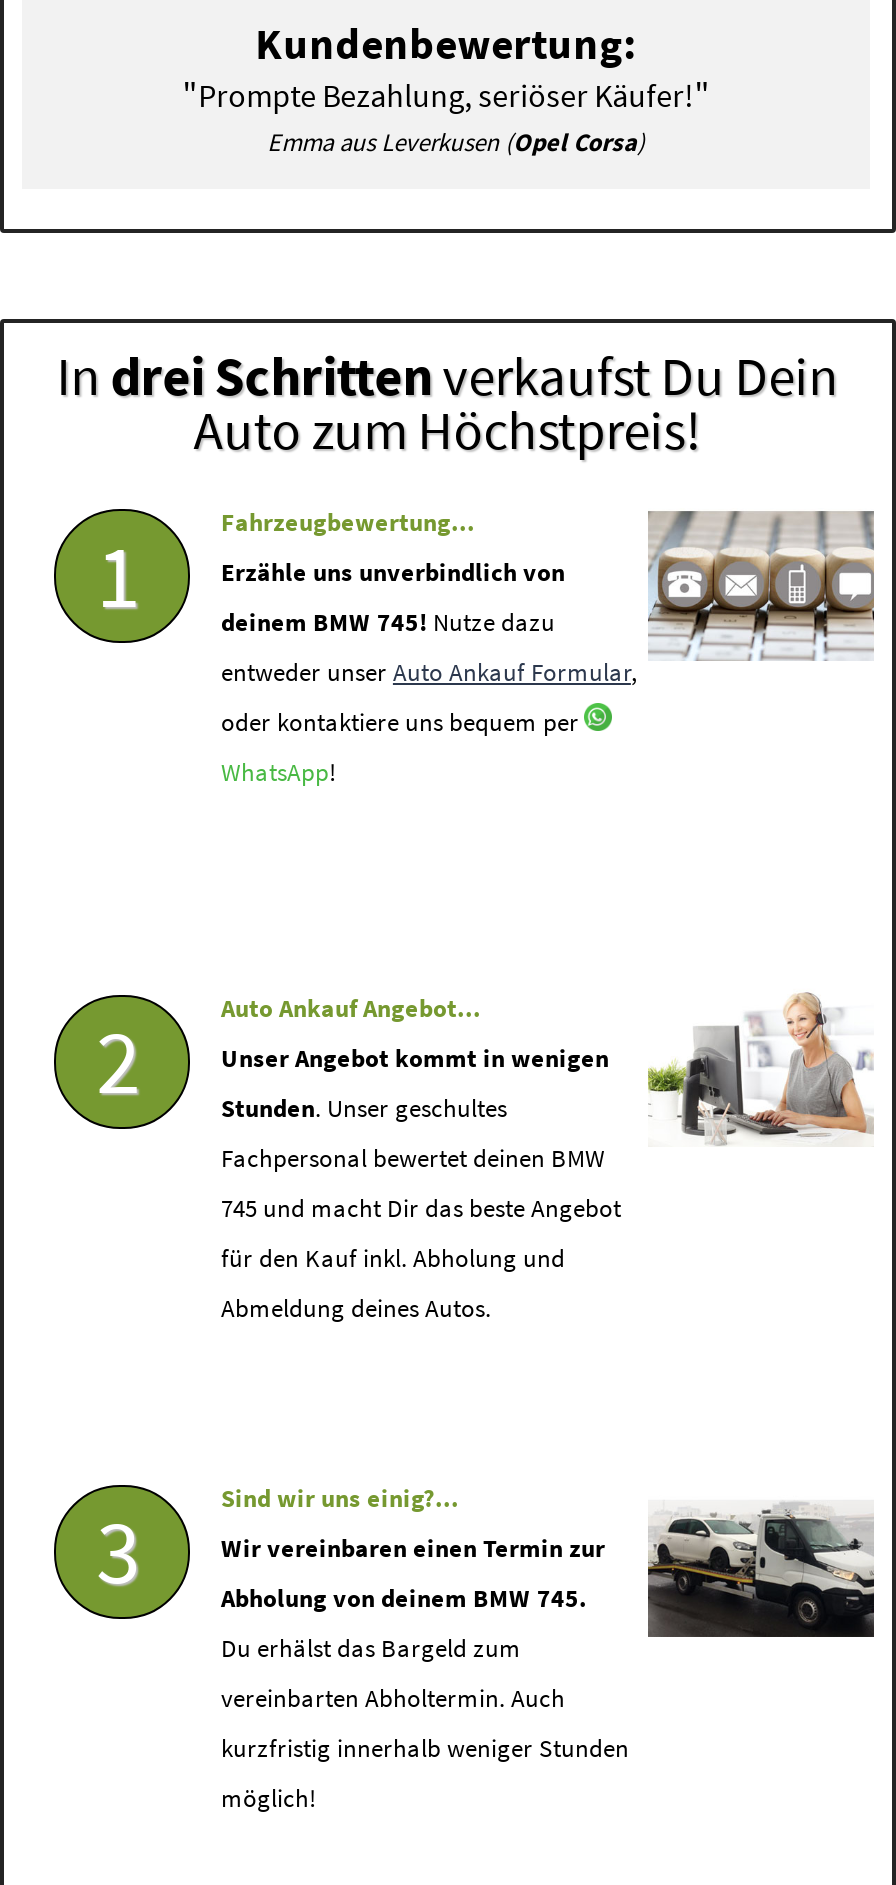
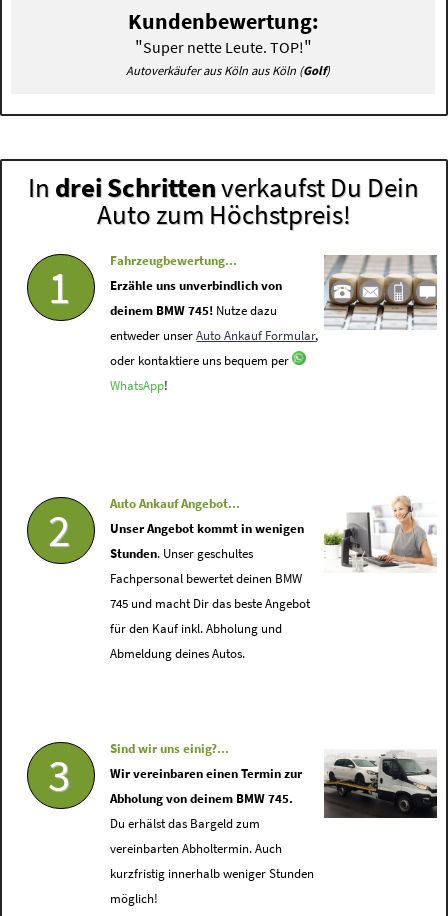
[182,72,710,158] "Prompte Bezahlung, seriöser Käufer!" | Emma aus Leverkusen (Opel Corsa) -> [126,35,330,78] "Super nette Leute. TOP!" | Autoverkäufer aus Köln aus Köln (Golf)

